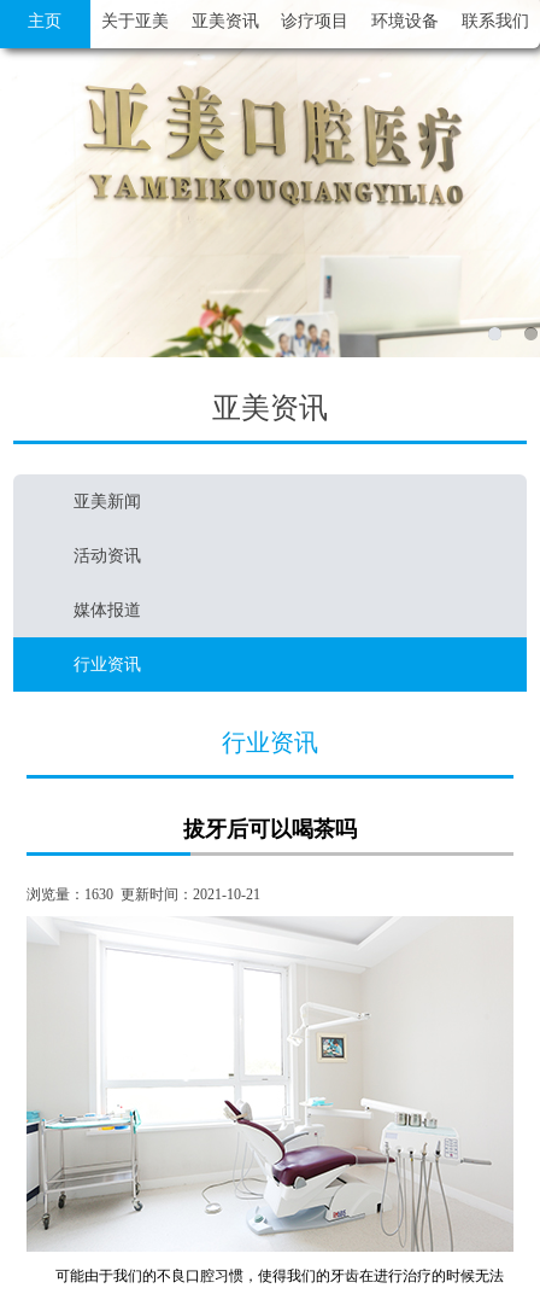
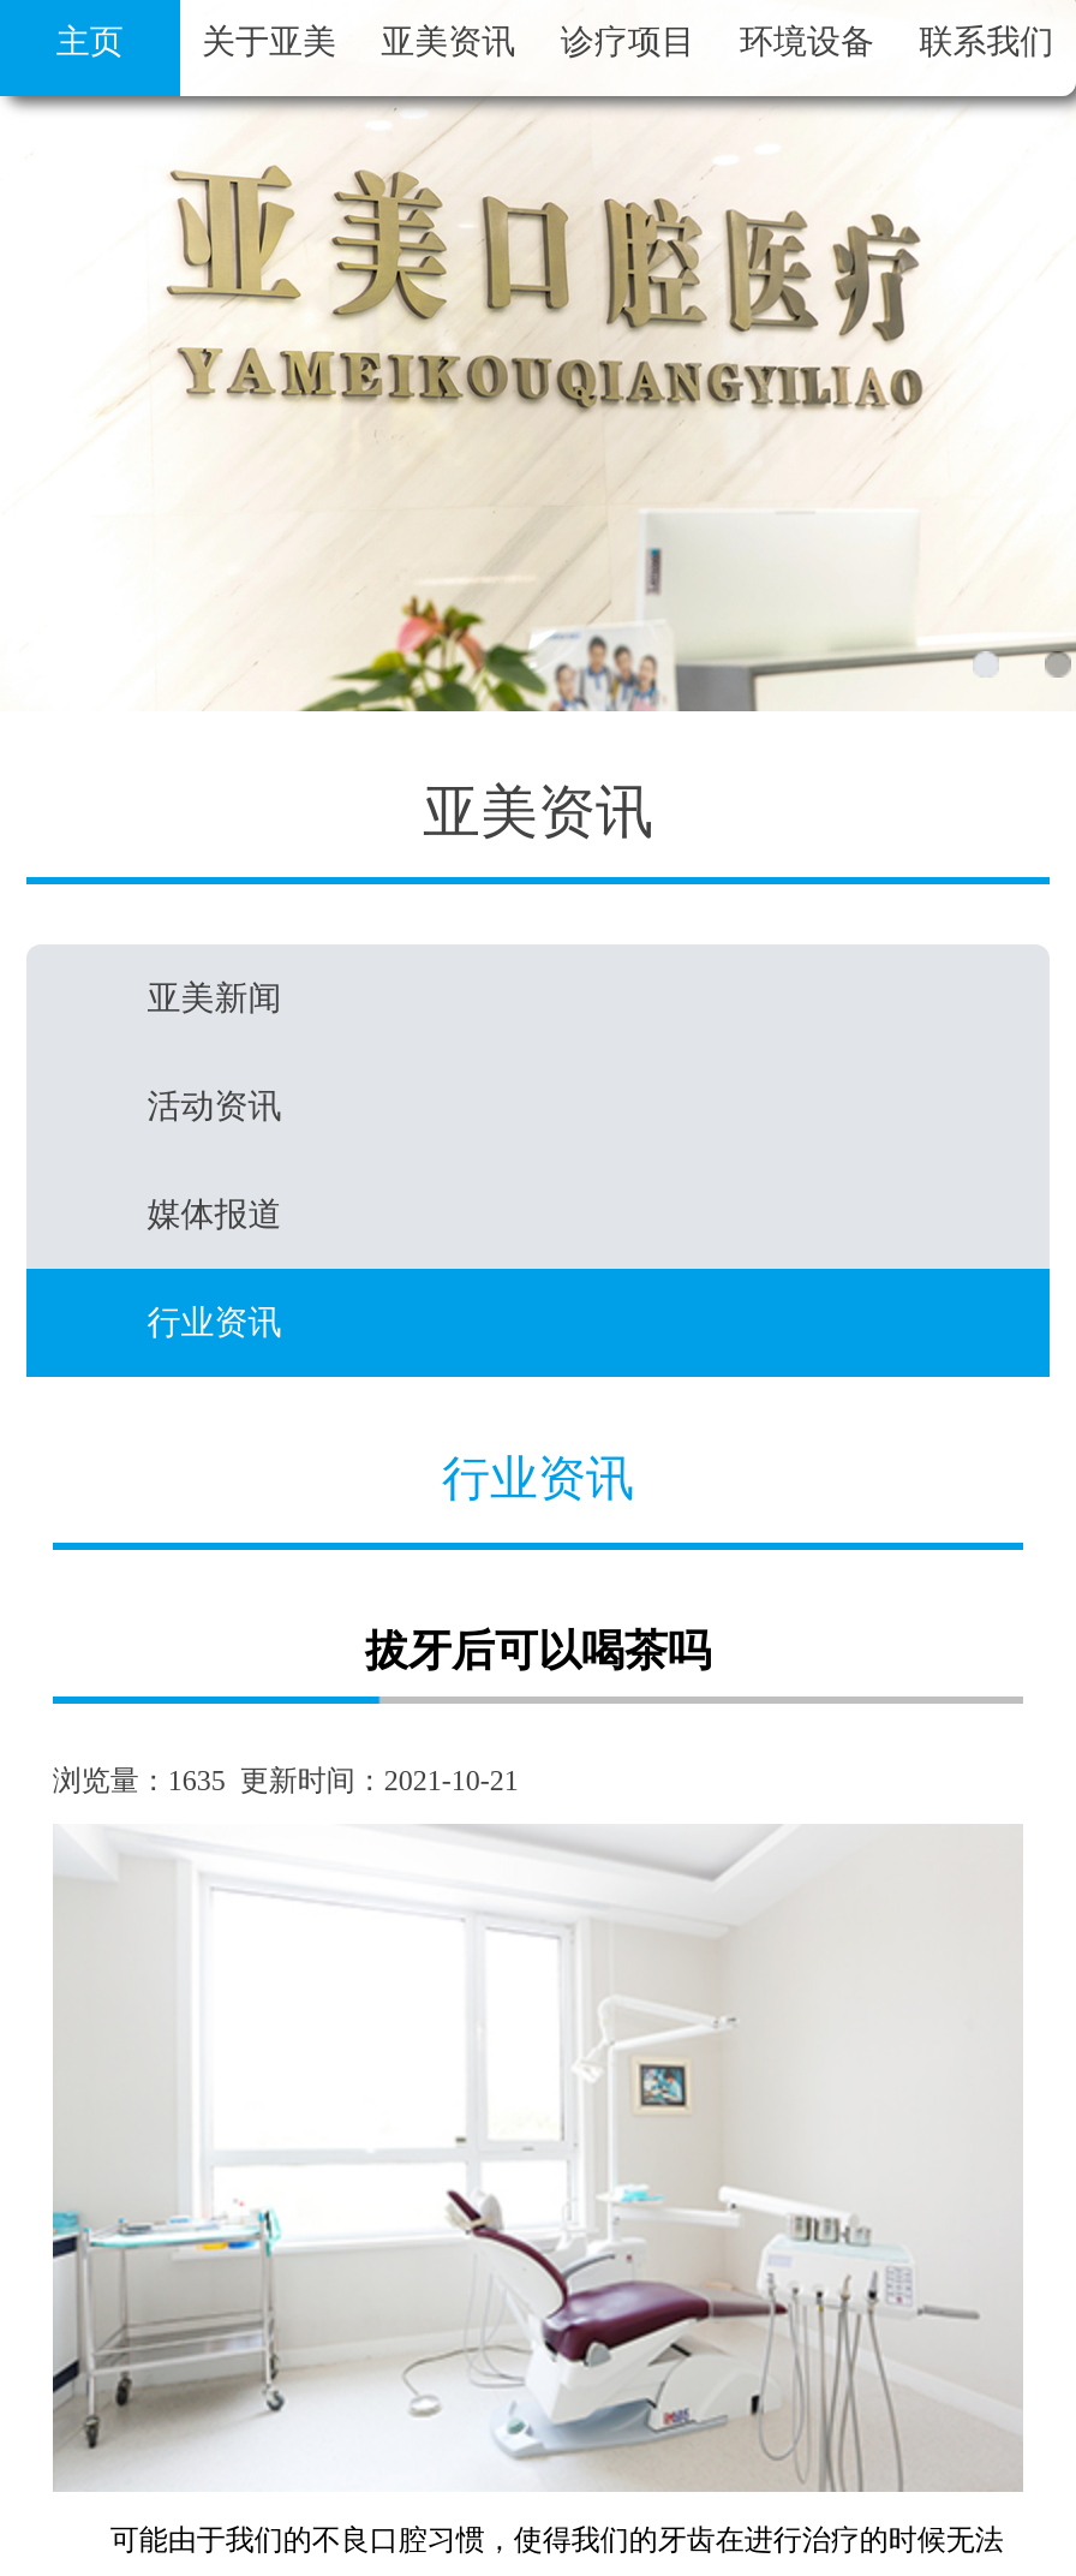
[26,886,260,903] 浏览量：1630更新时间：2021-10-21 -> [52,1764,518,1797] 浏览量：1635更新时间：2021-10-21

